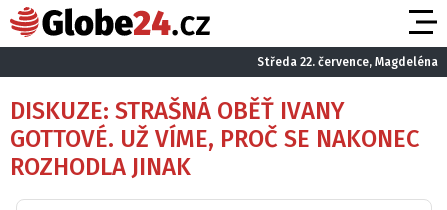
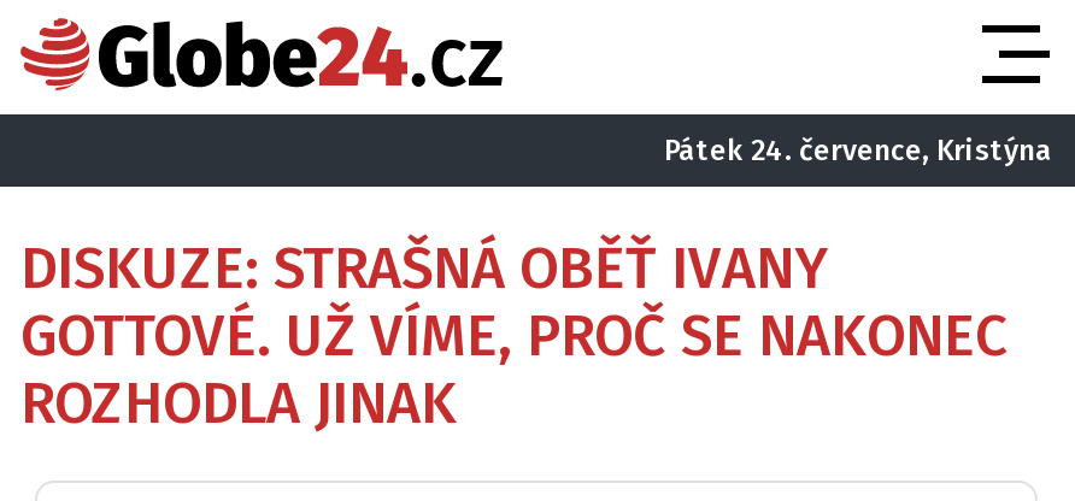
[257,54,438,68] Středa 22. července, Magdeléna -> [664,132,1052,166] Pátek 24. července, Kristýna

